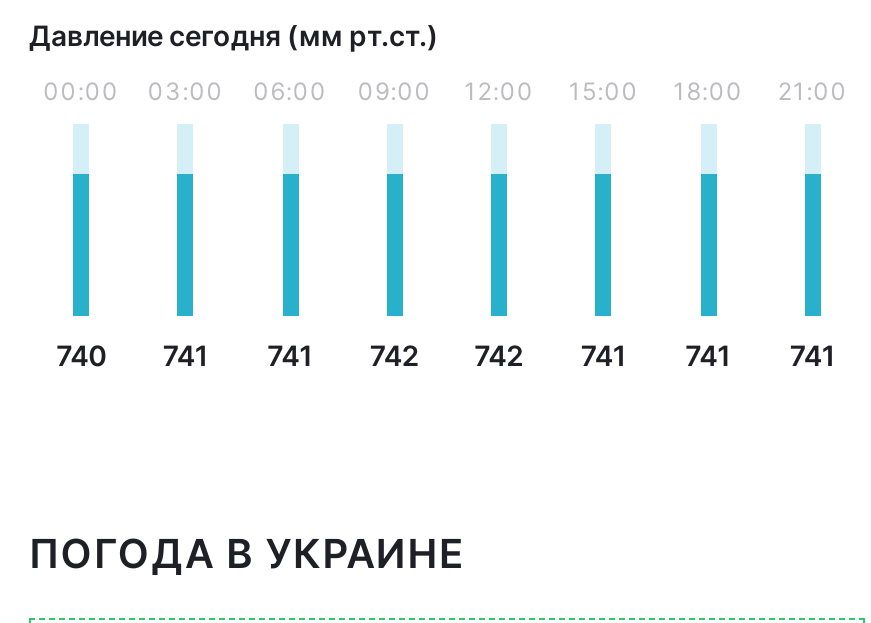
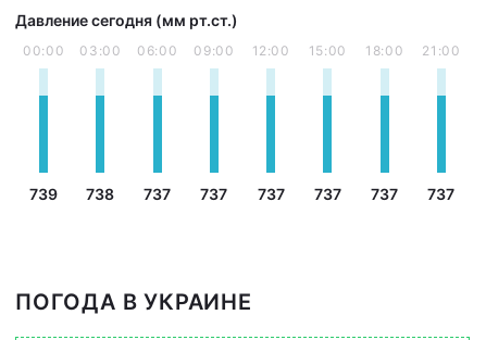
[56,338,106,372] 740 -> [29,185,58,203] 739
[163,338,209,372] 741 -> [86,185,115,203] 738
[267,338,313,372] 741 -> [144,185,171,203] 737
[370,338,420,372] 742 -> [200,185,228,203] 737
[474,338,524,372] 742 -> [257,185,284,203] 737
[581,338,627,372] 741 -> [314,185,341,203] 737
[685,338,731,372] 741 -> [371,185,398,203] 737
[790,338,836,372] 741 -> [428,185,455,203] 737

